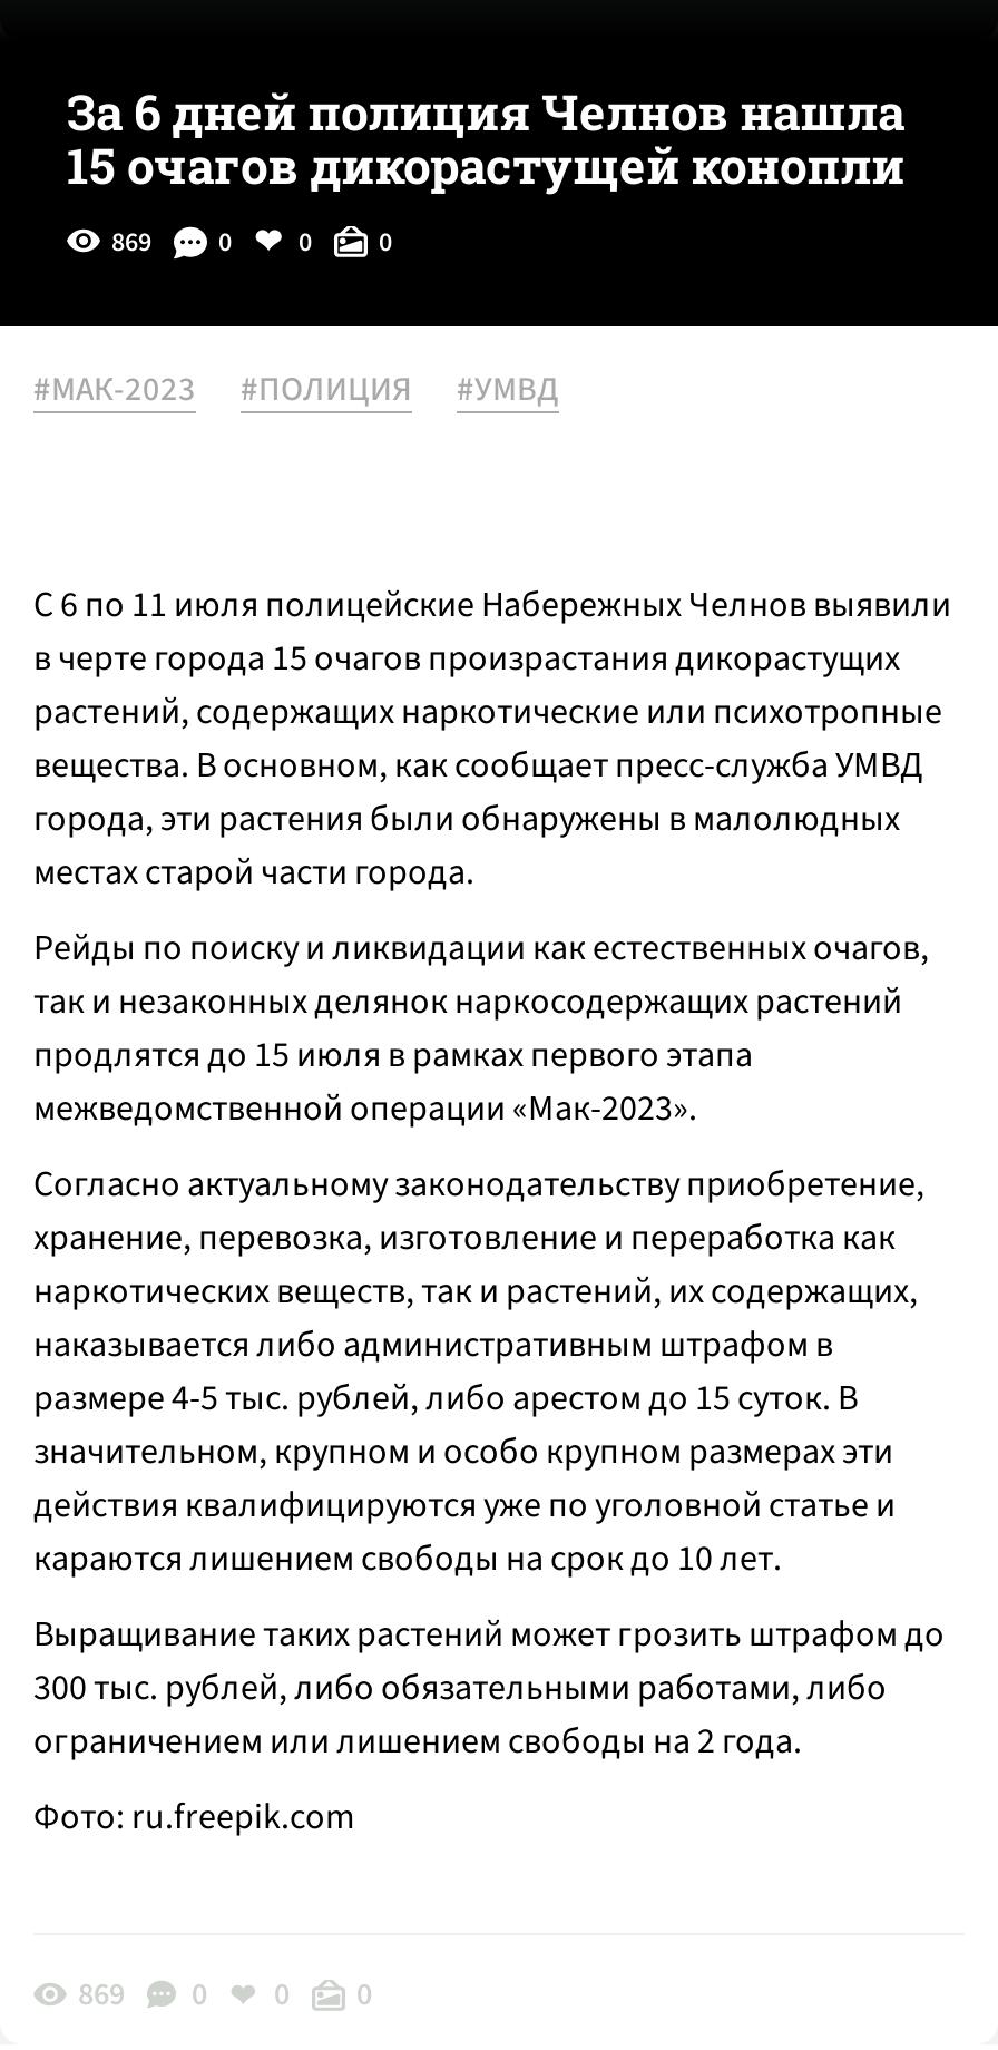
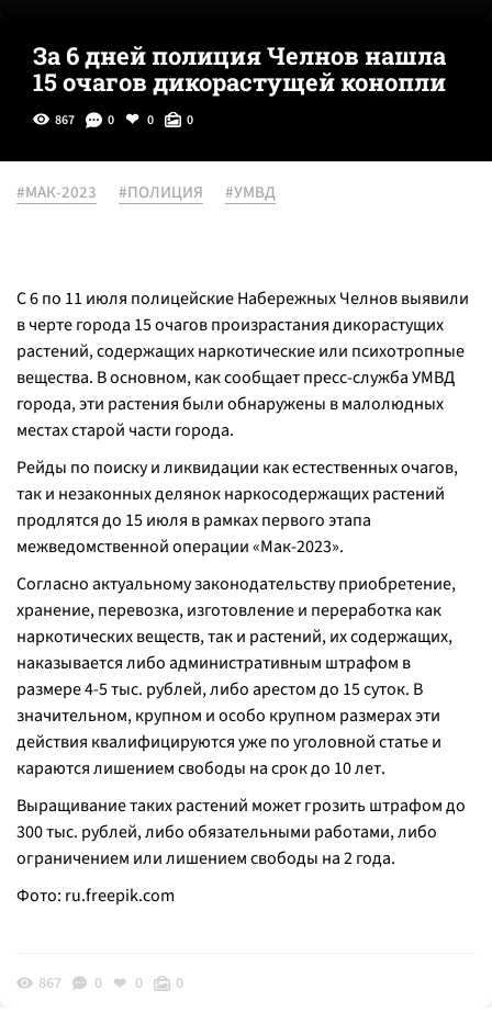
[111,224,392,262] 869 0 0 0 -> [55,111,193,130] 867 0 0 0
[78,1973,372,2018] 869 0 0 0 -> [38,972,183,994] 867 0 0 0

